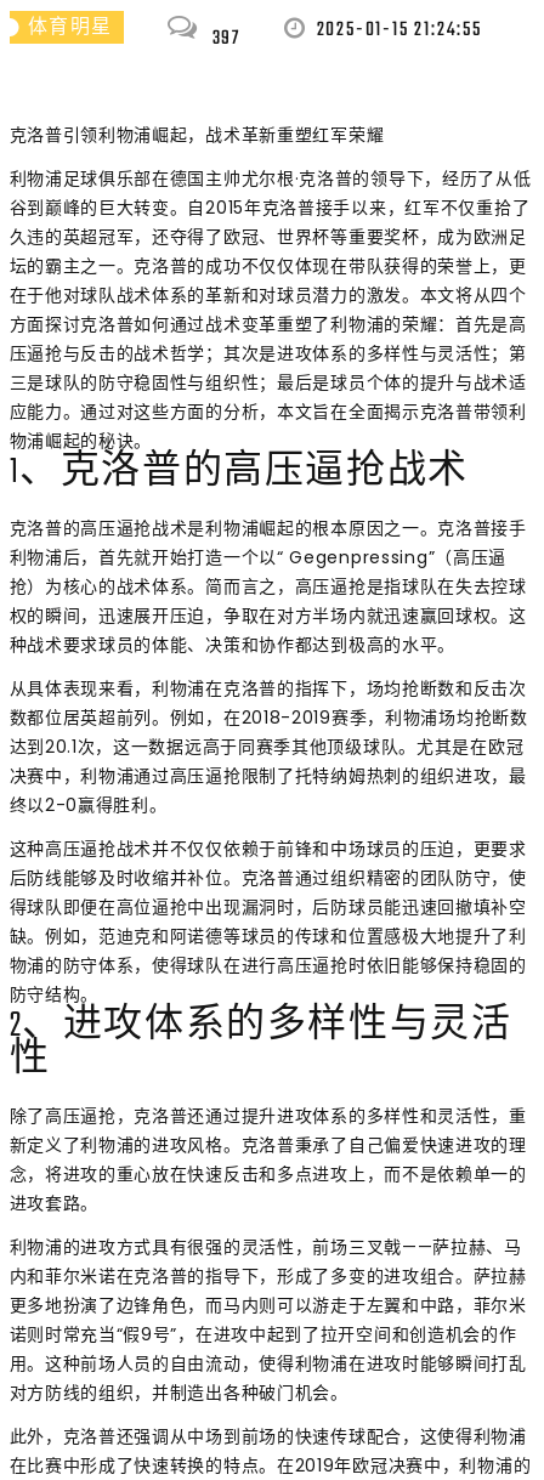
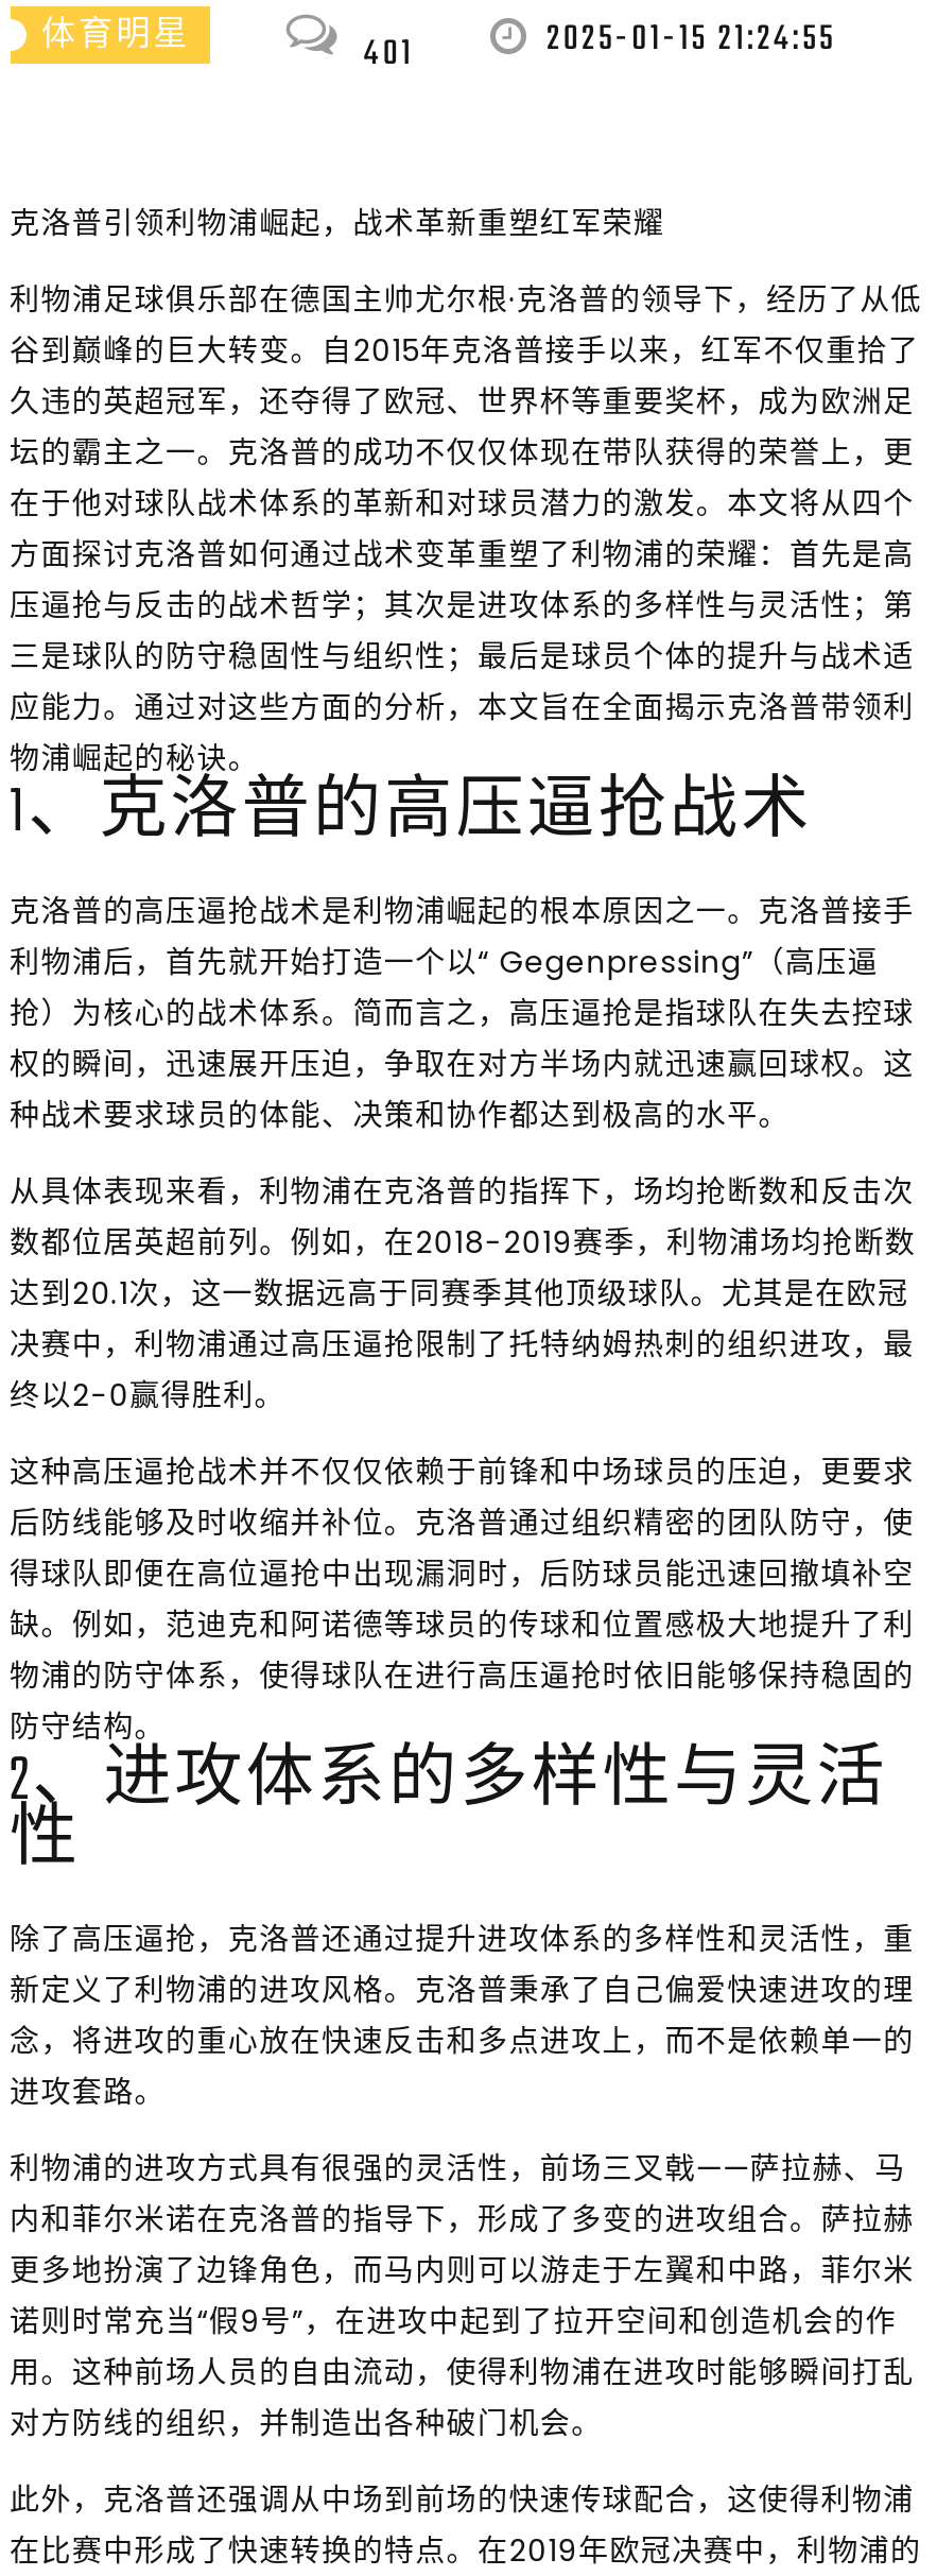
[212,23,240,55] 397 -> [364,28,414,83] 401

